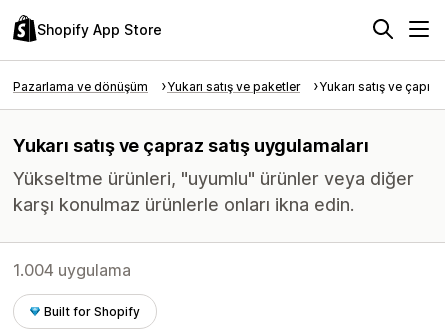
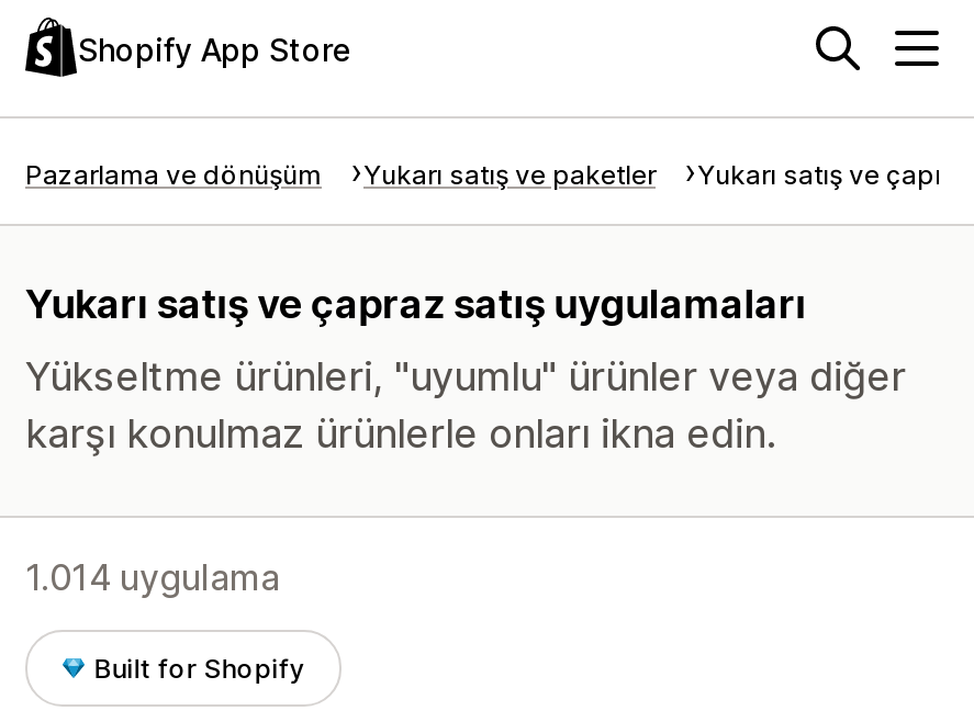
[13,260,131,280] 1.004 uygulama -> [25,555,280,599] 1.014 uygulama

